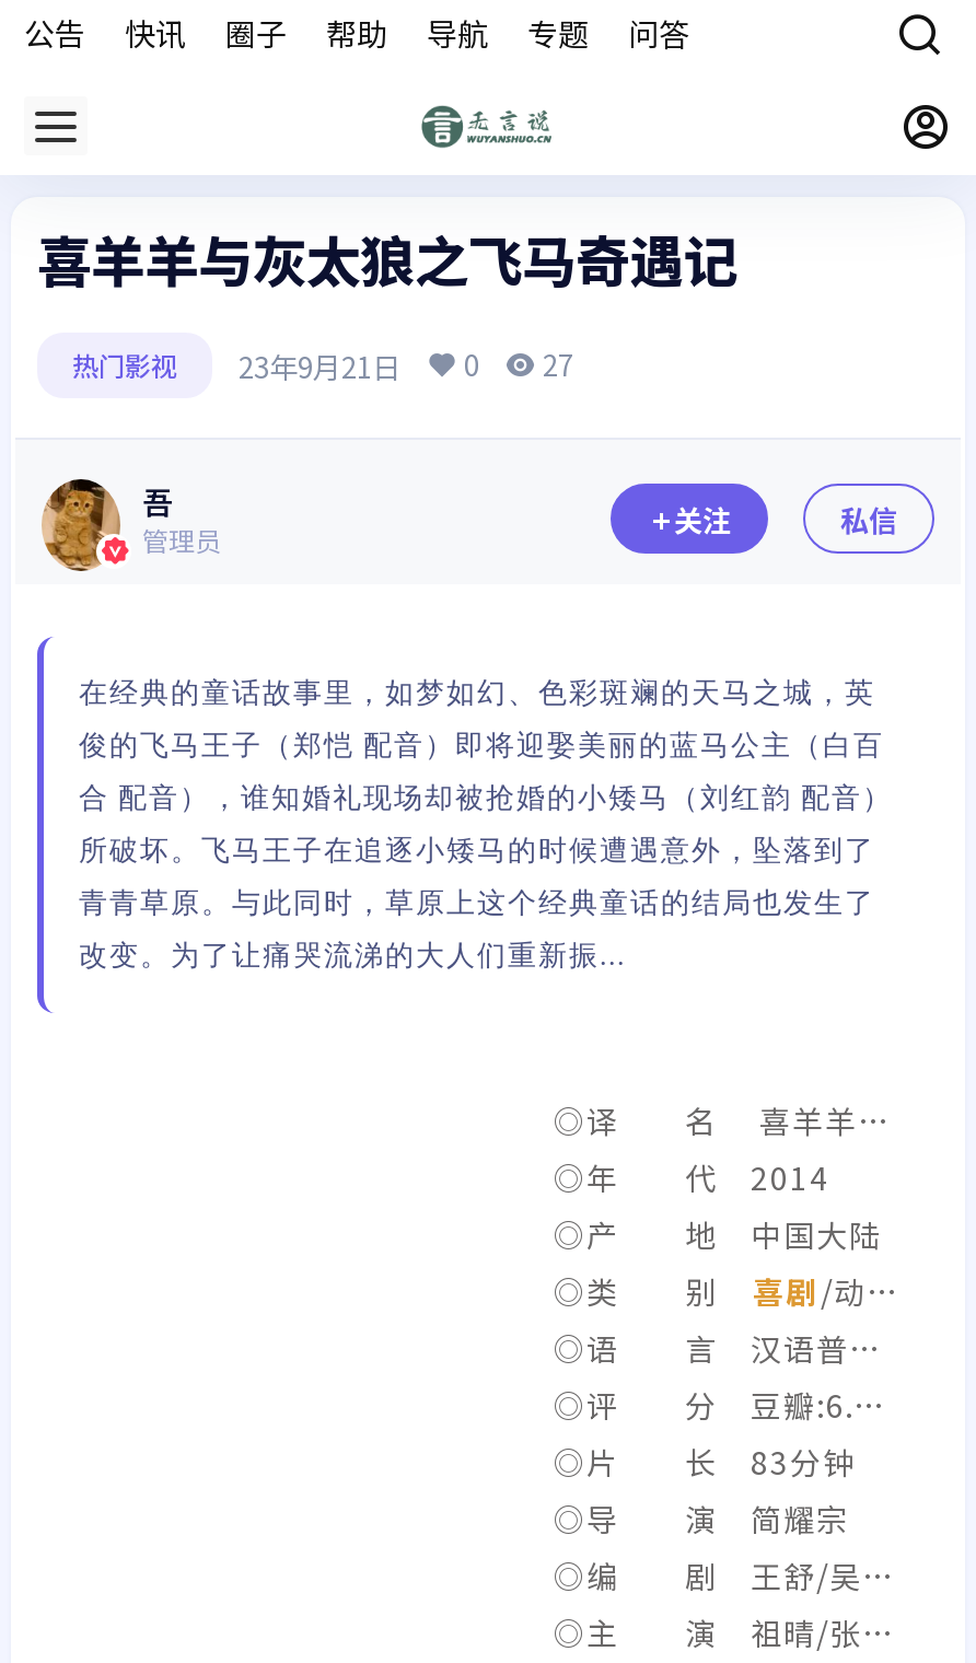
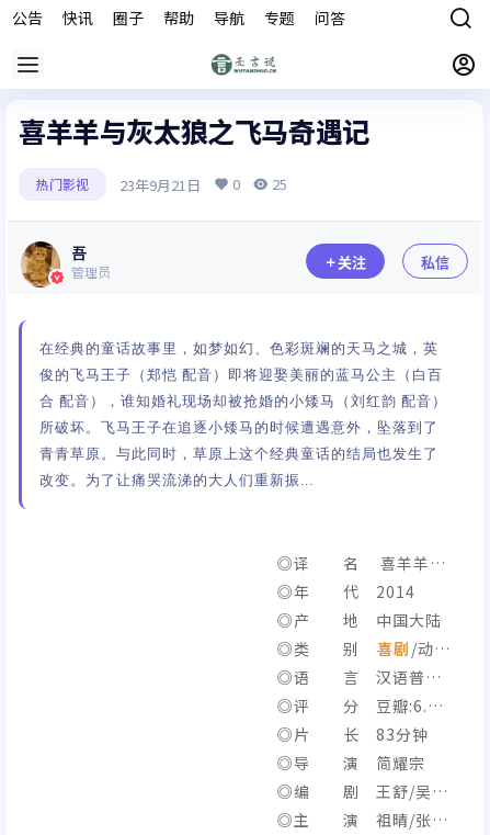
[72,344,573,386] 热门影视 23年9月21日 0 27 -> [36,173,287,195] 热门影视 23年9月21日 0 25

